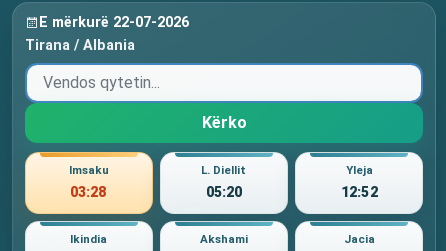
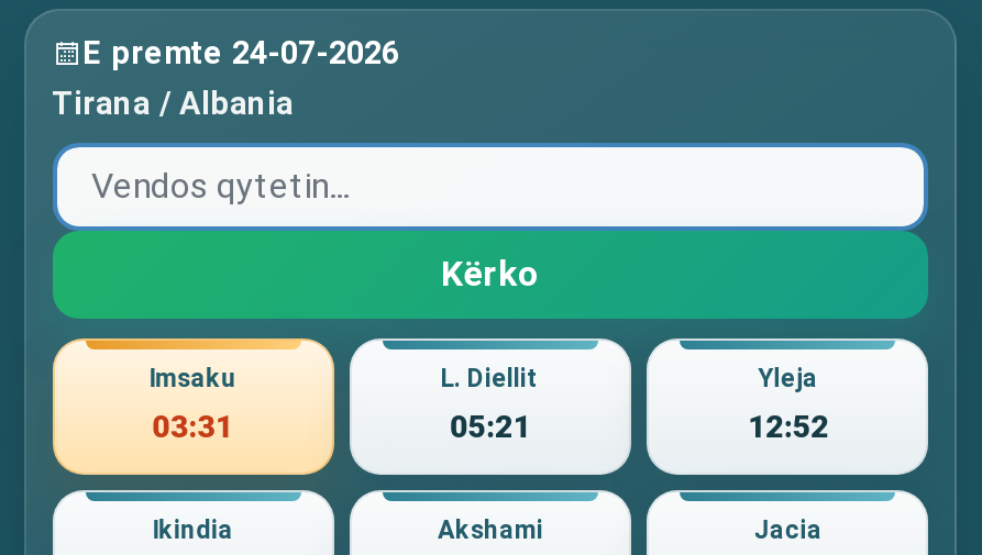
[38,14,188,31] E mërkurë 22-07-2026 -> [82,36,399,73] E premte 24-07-2026
[70,184,107,200] 03:28 -> [152,408,233,443] 03:31
[206,184,242,200] 05:20 -> [450,408,531,443] 05:21

